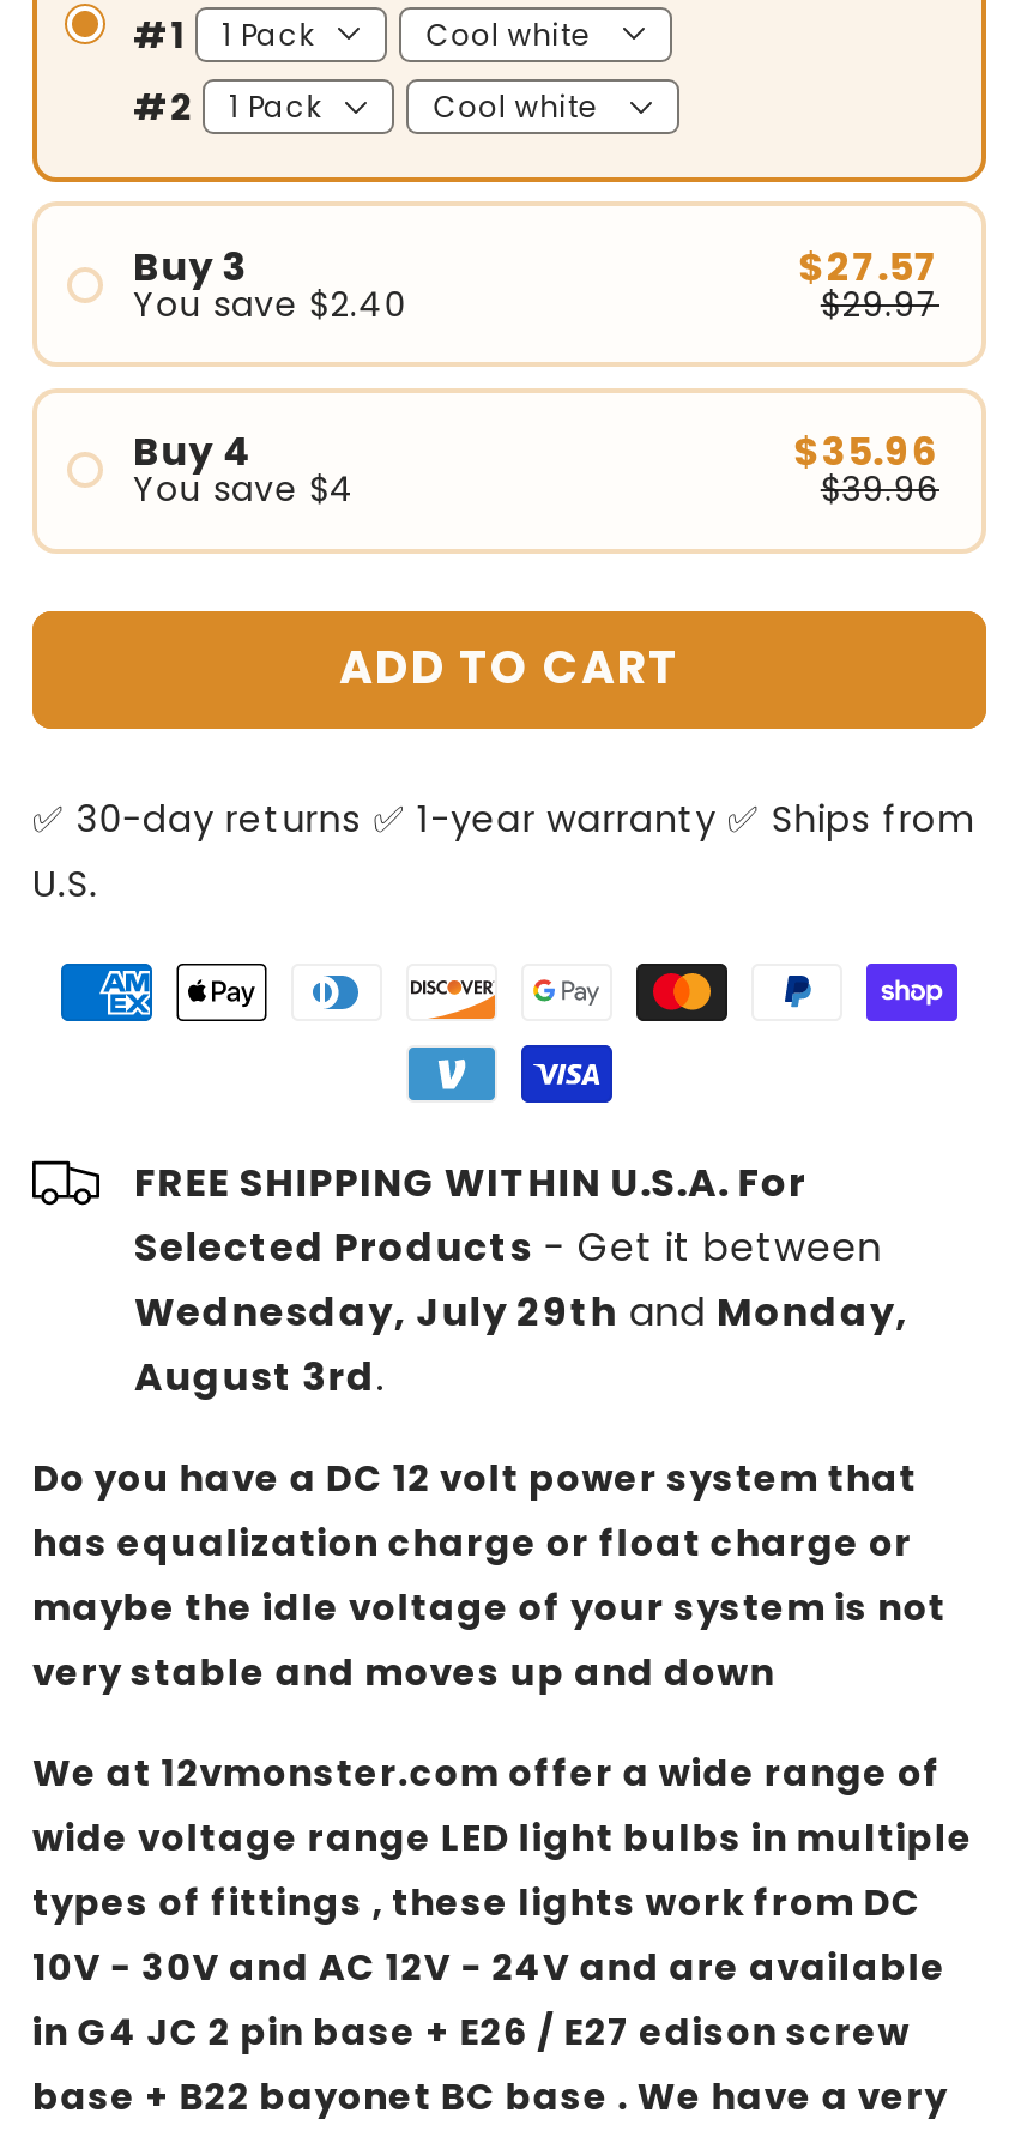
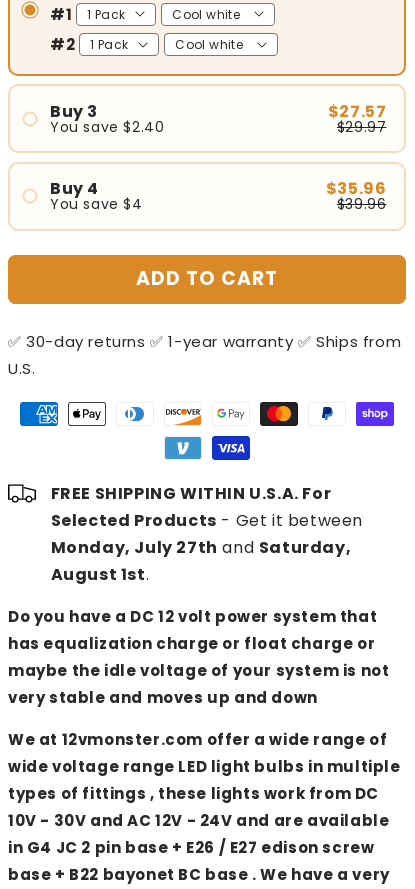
[134,1285,909,1340] Wednesday, July 29th and Monday, -> [50,536,351,559] Monday, July 27th and Saturday,
[134,1350,385,1405] August 3rd. -> [50,563,149,586] August 1st.

